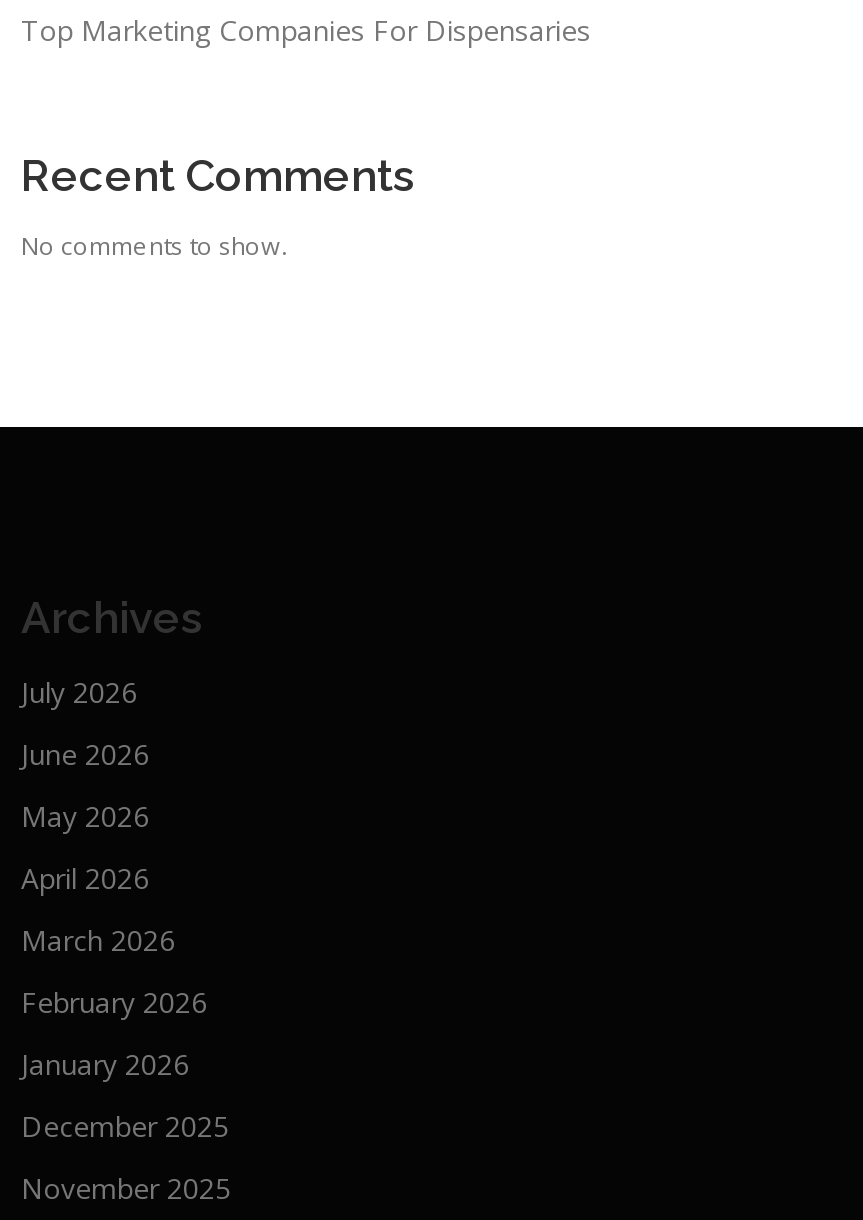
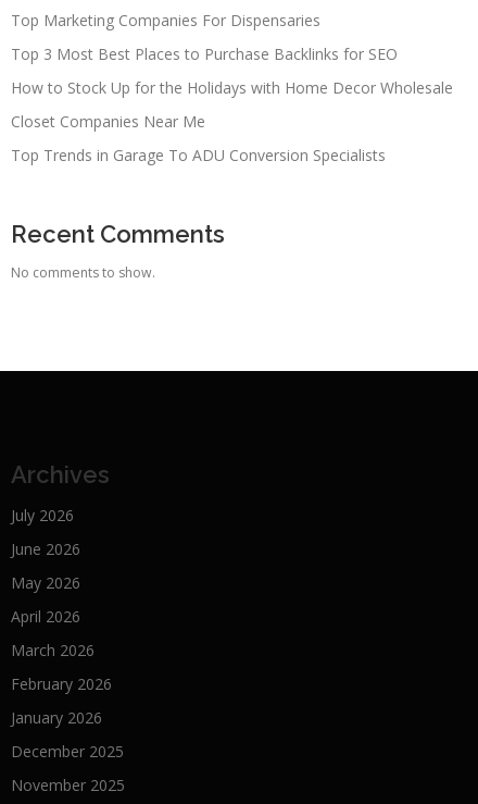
none -> [11,43,453,165] Top 3 Most Best Places to Purchase Backlinks for SEO | How to Stock Up for the Holidays with Home Decor Wholesale | Closet Companies Near Me | Top Trends in Garage To ADU Conversion Specialists

